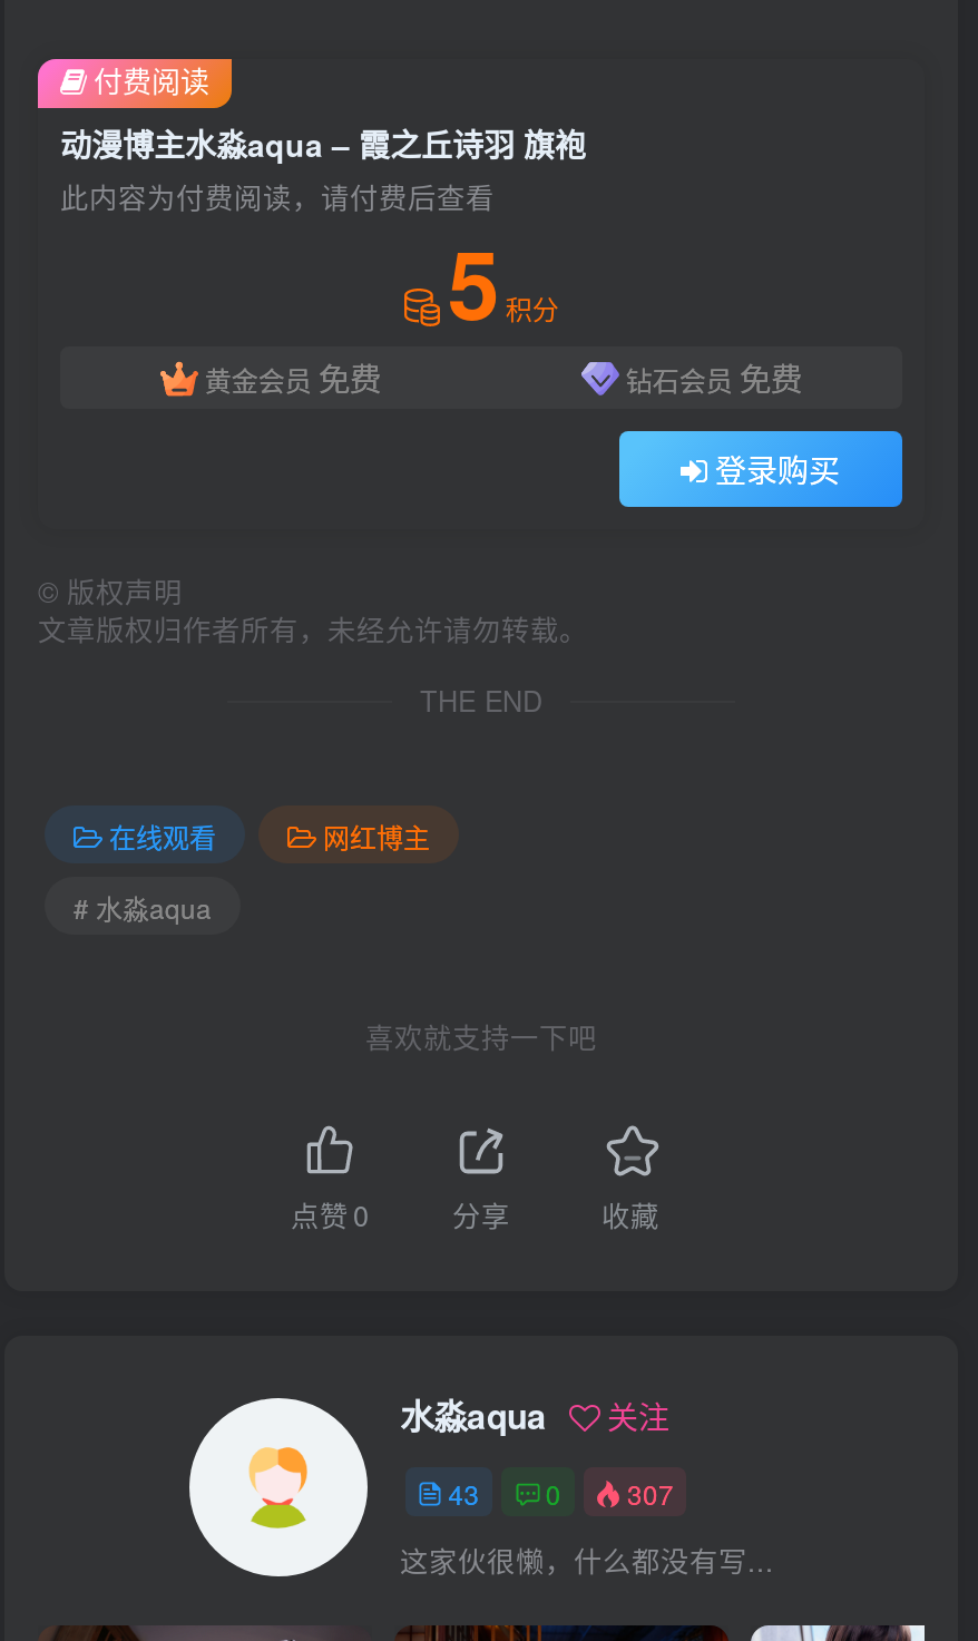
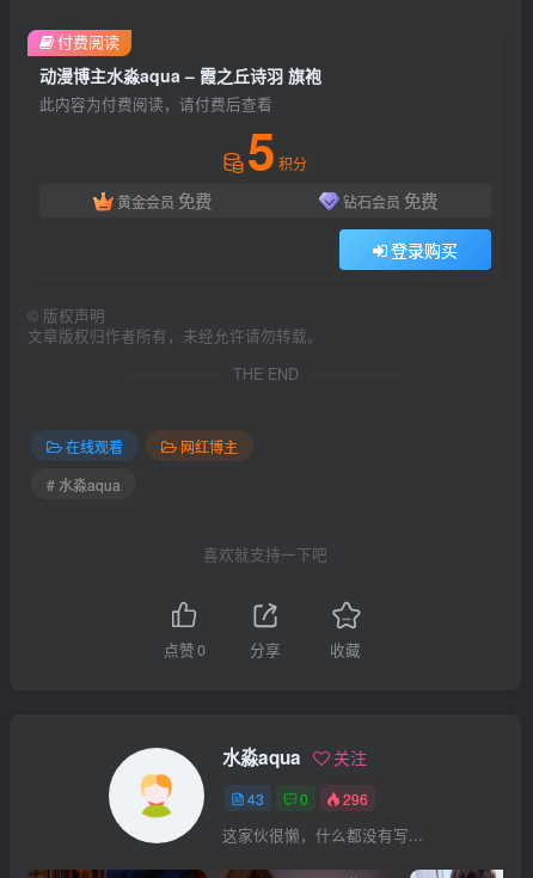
[448,1473,674,1511] 43 0 307 -> [248,788,369,808] 43 0 296

